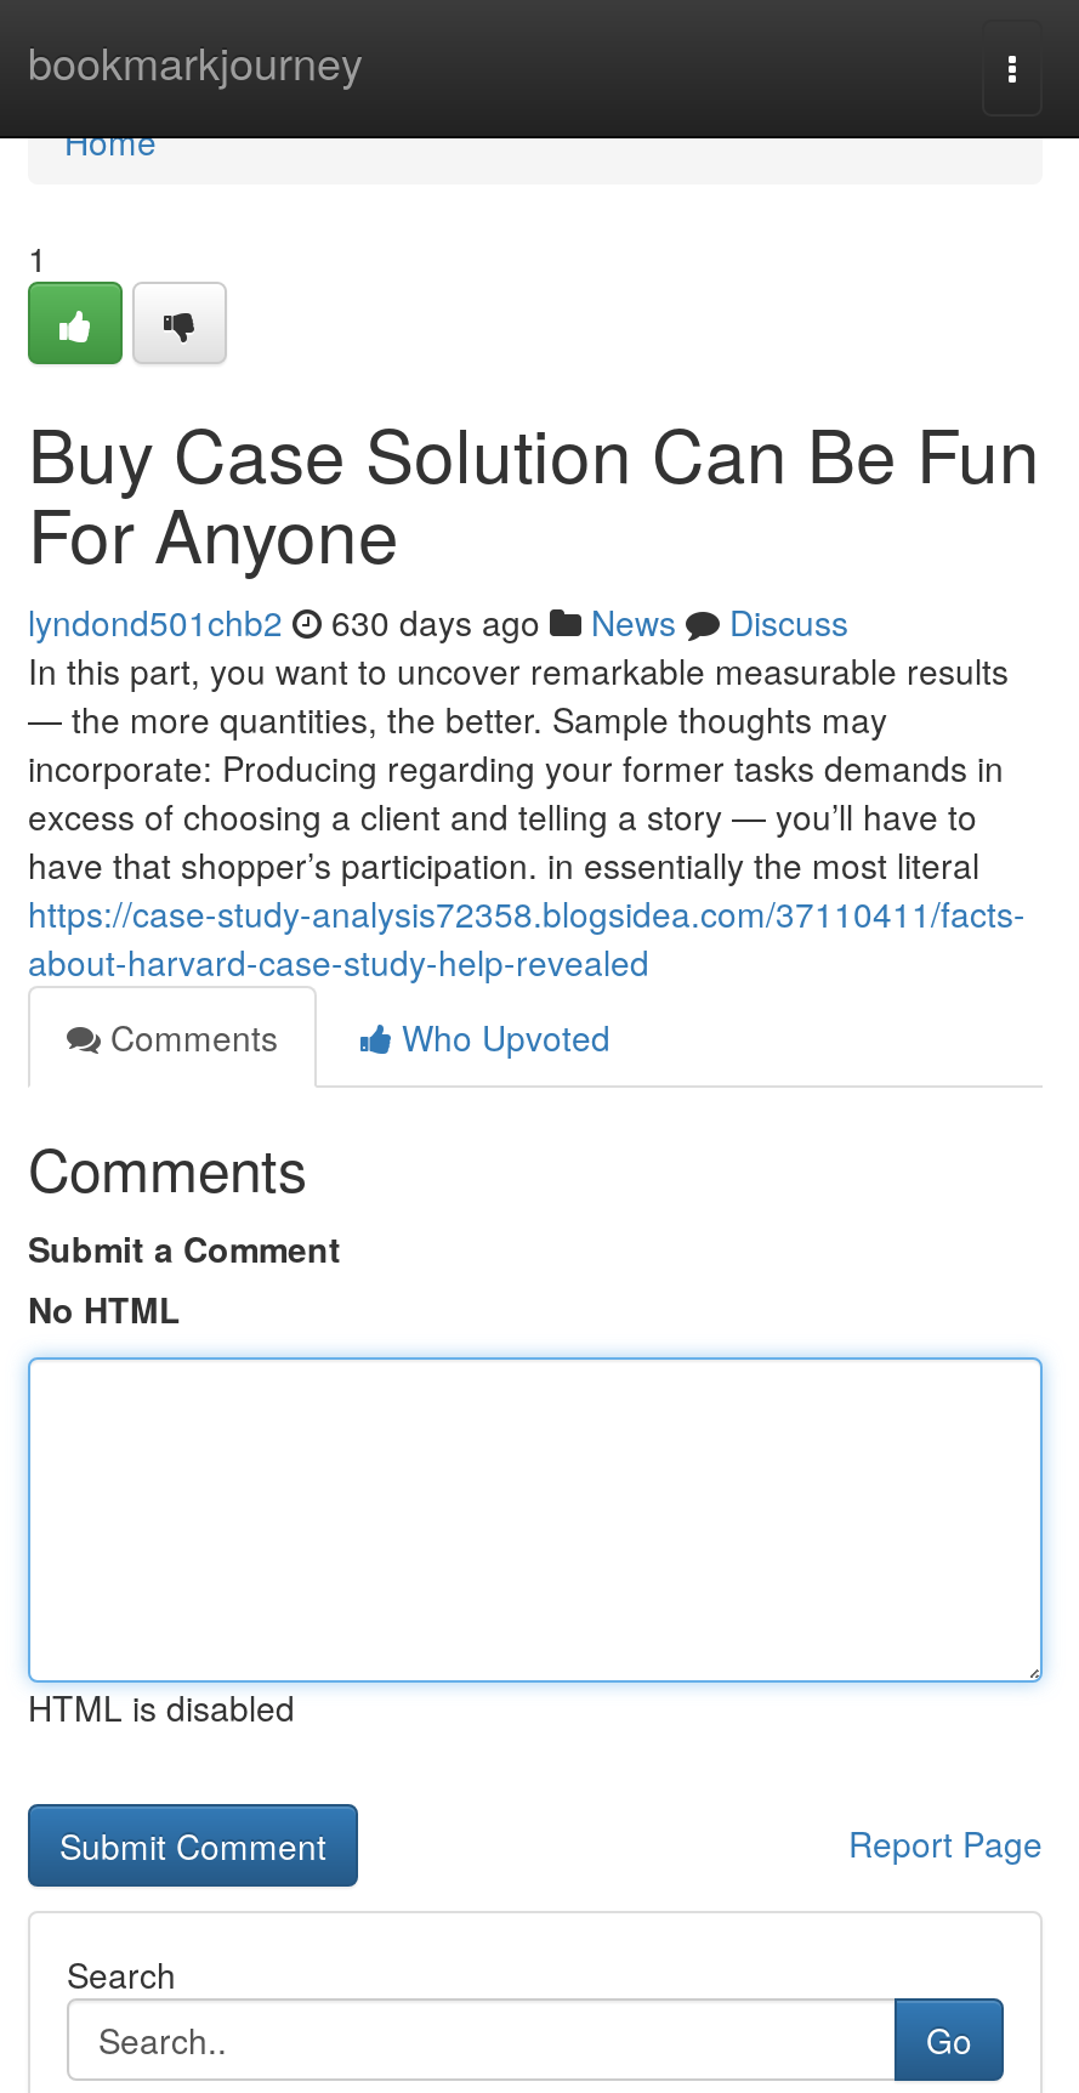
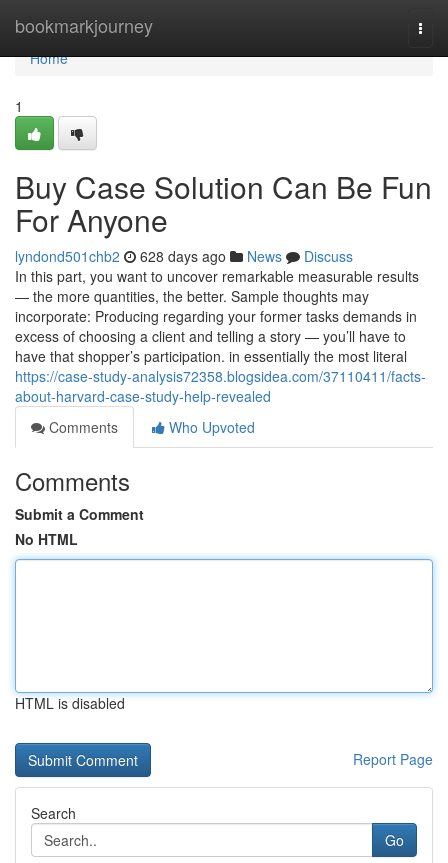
[28,597,848,646] lyndond501chb2 630 days ago News Discuss -> [15,246,353,266] lyndond501chb2 628 days ago News Discuss

